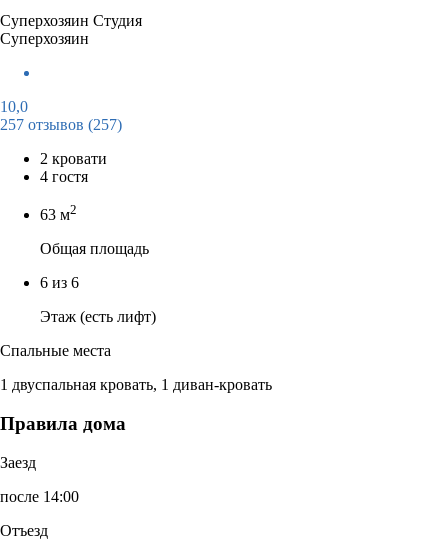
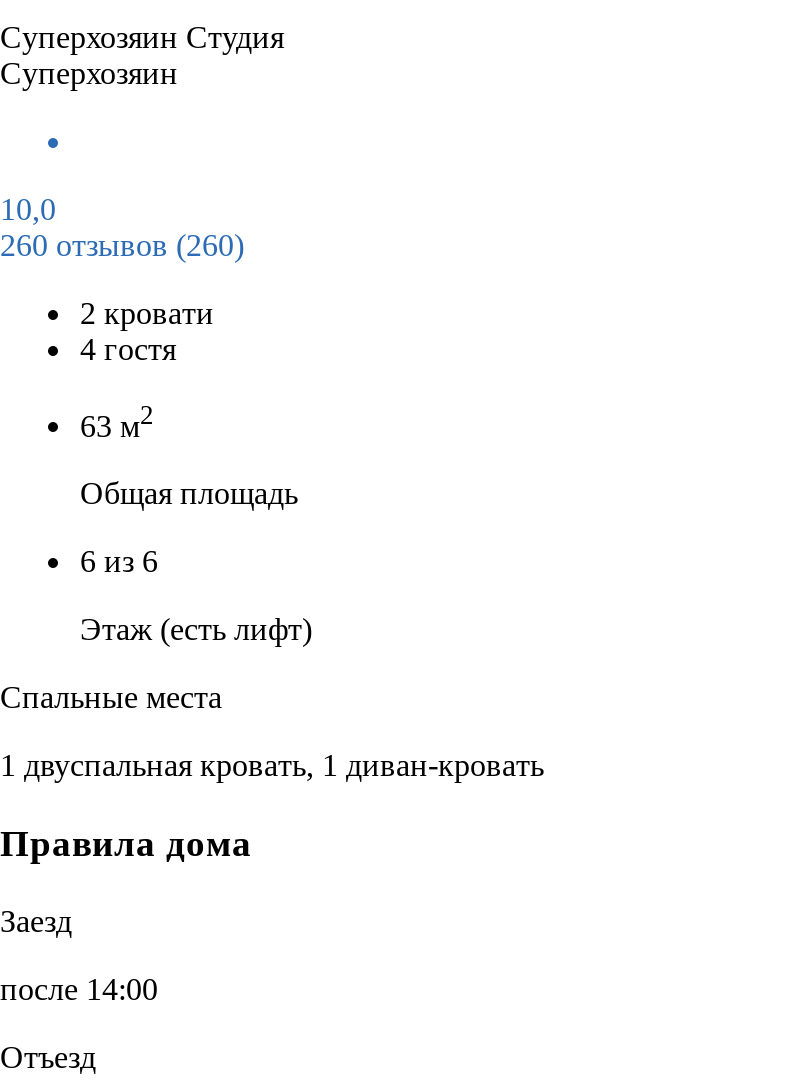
[0,116,122,133] 257 отзывов (257) -> [0,228,244,262] 260 отзывов (260)

